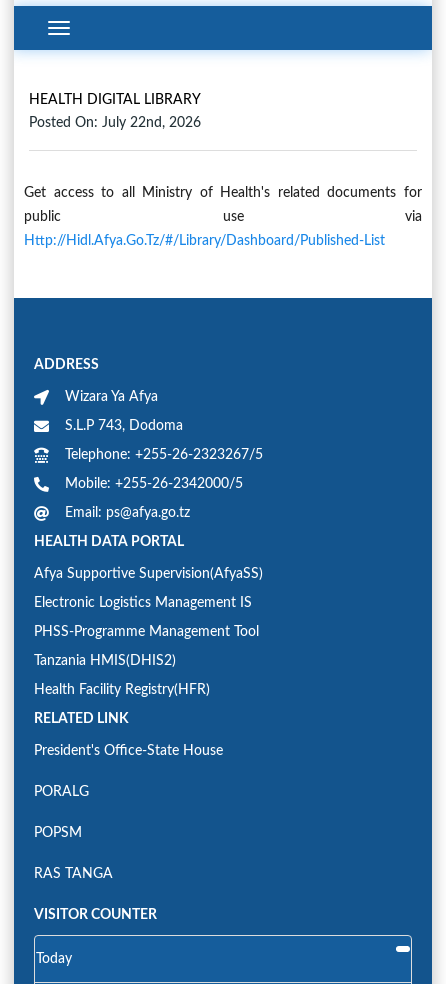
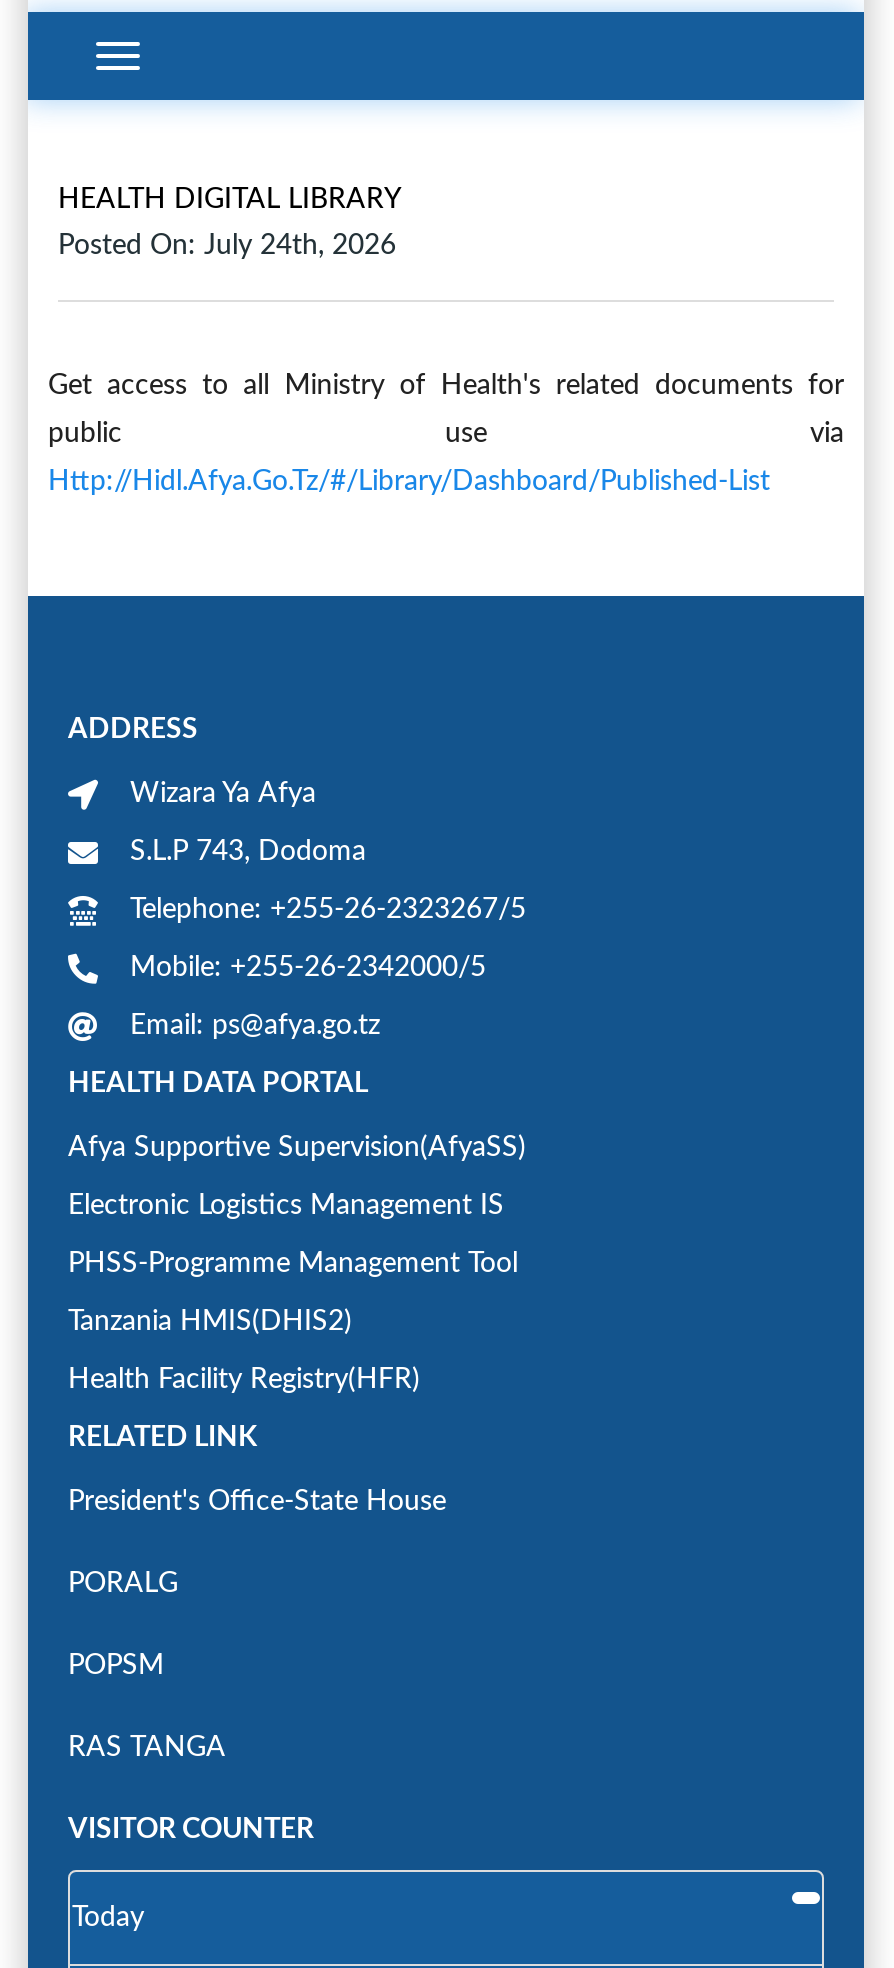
[29,116,201,130] Posted On: July 22nd, 2026 -> [58,232,396,260] Posted On: July 24th, 2026

